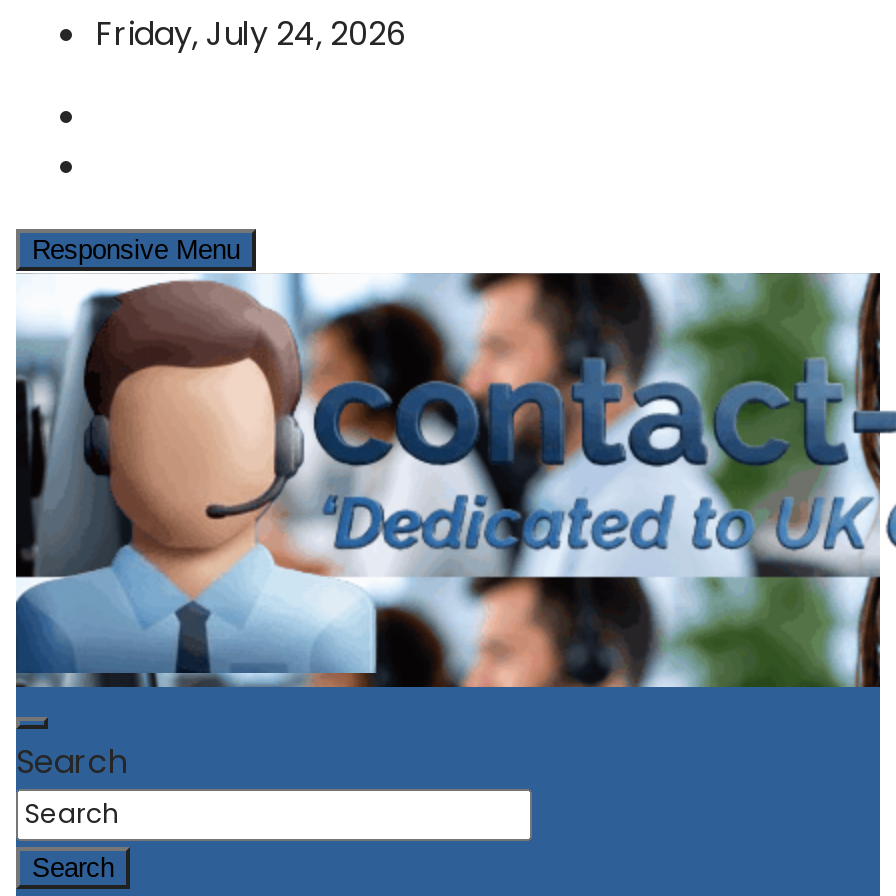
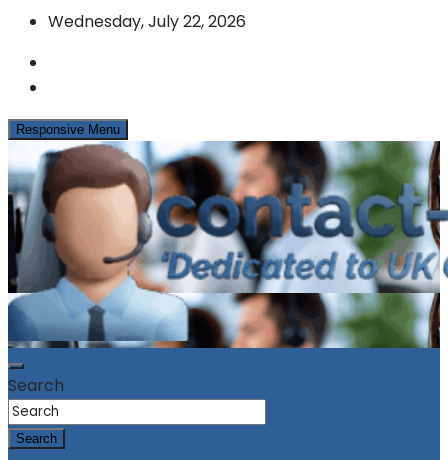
[96,11,406,57] Friday, July 24, 2026 -> [48,10,246,33] Wednesday, July 22, 2026

